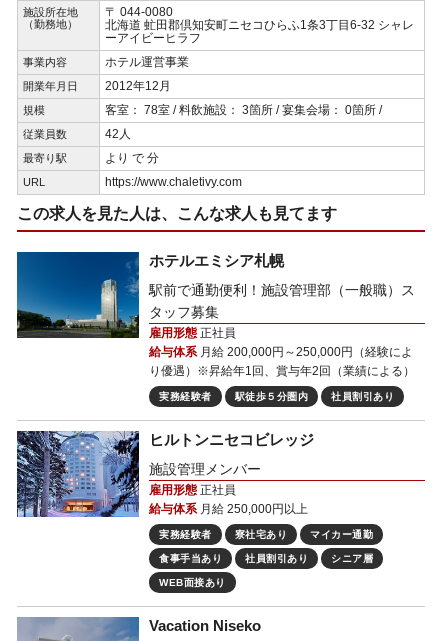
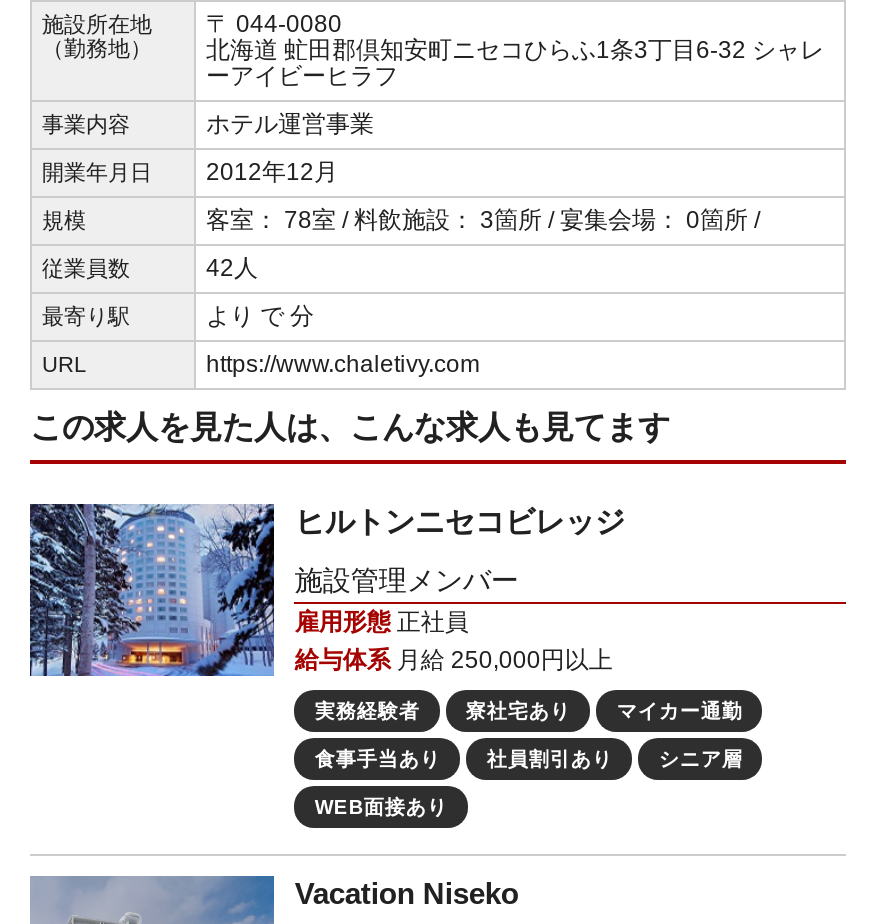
[17,251,415,402] [image] | ホテルエミシア札幌 | 駅前で通勤便利！施設管理部（一般職）ス | タッフ募集 | 雇用形態正社員 | 給与体系月給 200,000円～250,000円（経験によ | り優遇）※昇給年1回、賞与年2回（業績による） | 実務経験者 | 駅徒歩５分圏内 | 社員割引あり -> none

